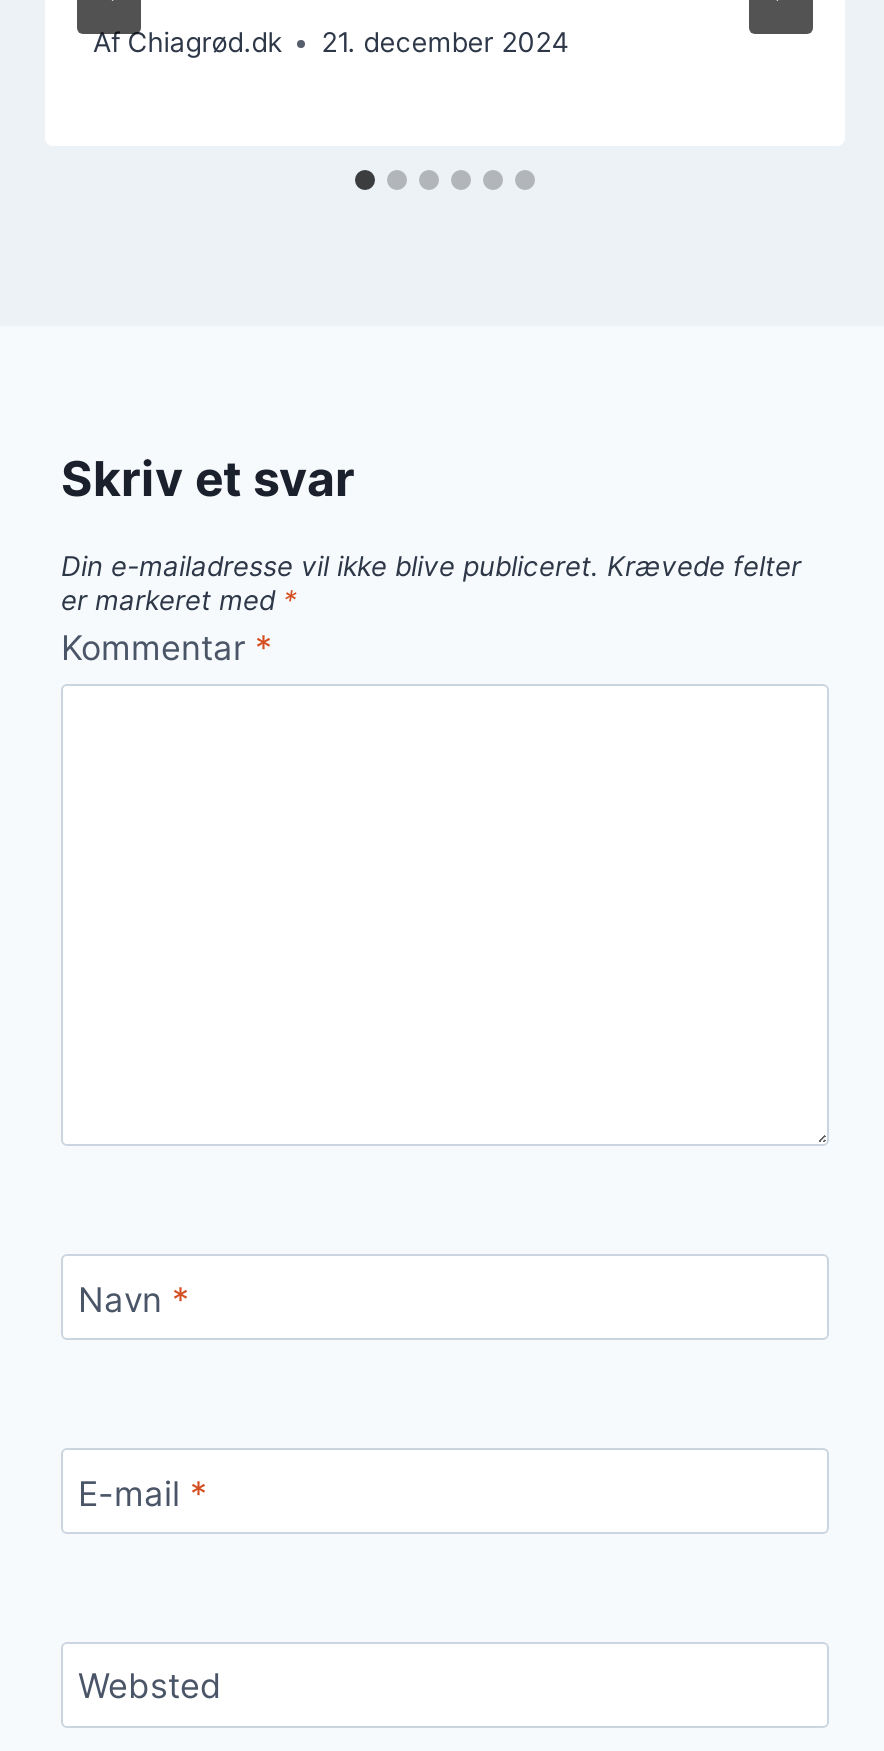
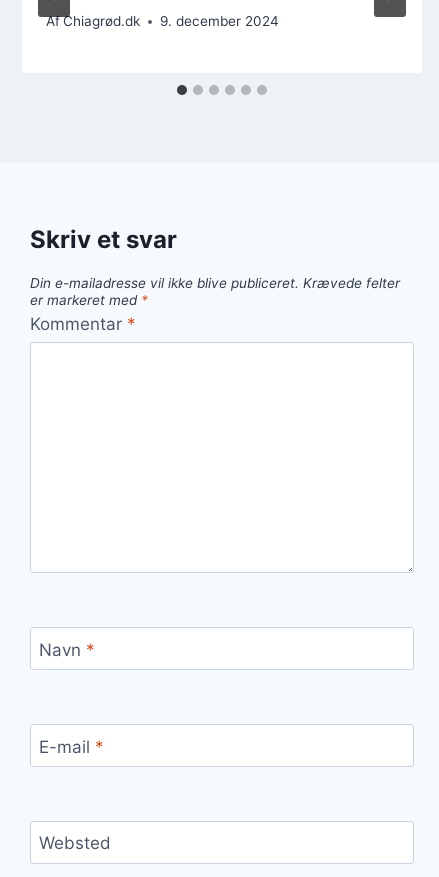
[93,26,569,58] Af Chiagrød.dk 21. december 2024 -> [46,13,279,29] Af Chiagrød.dk 9. december 2024

